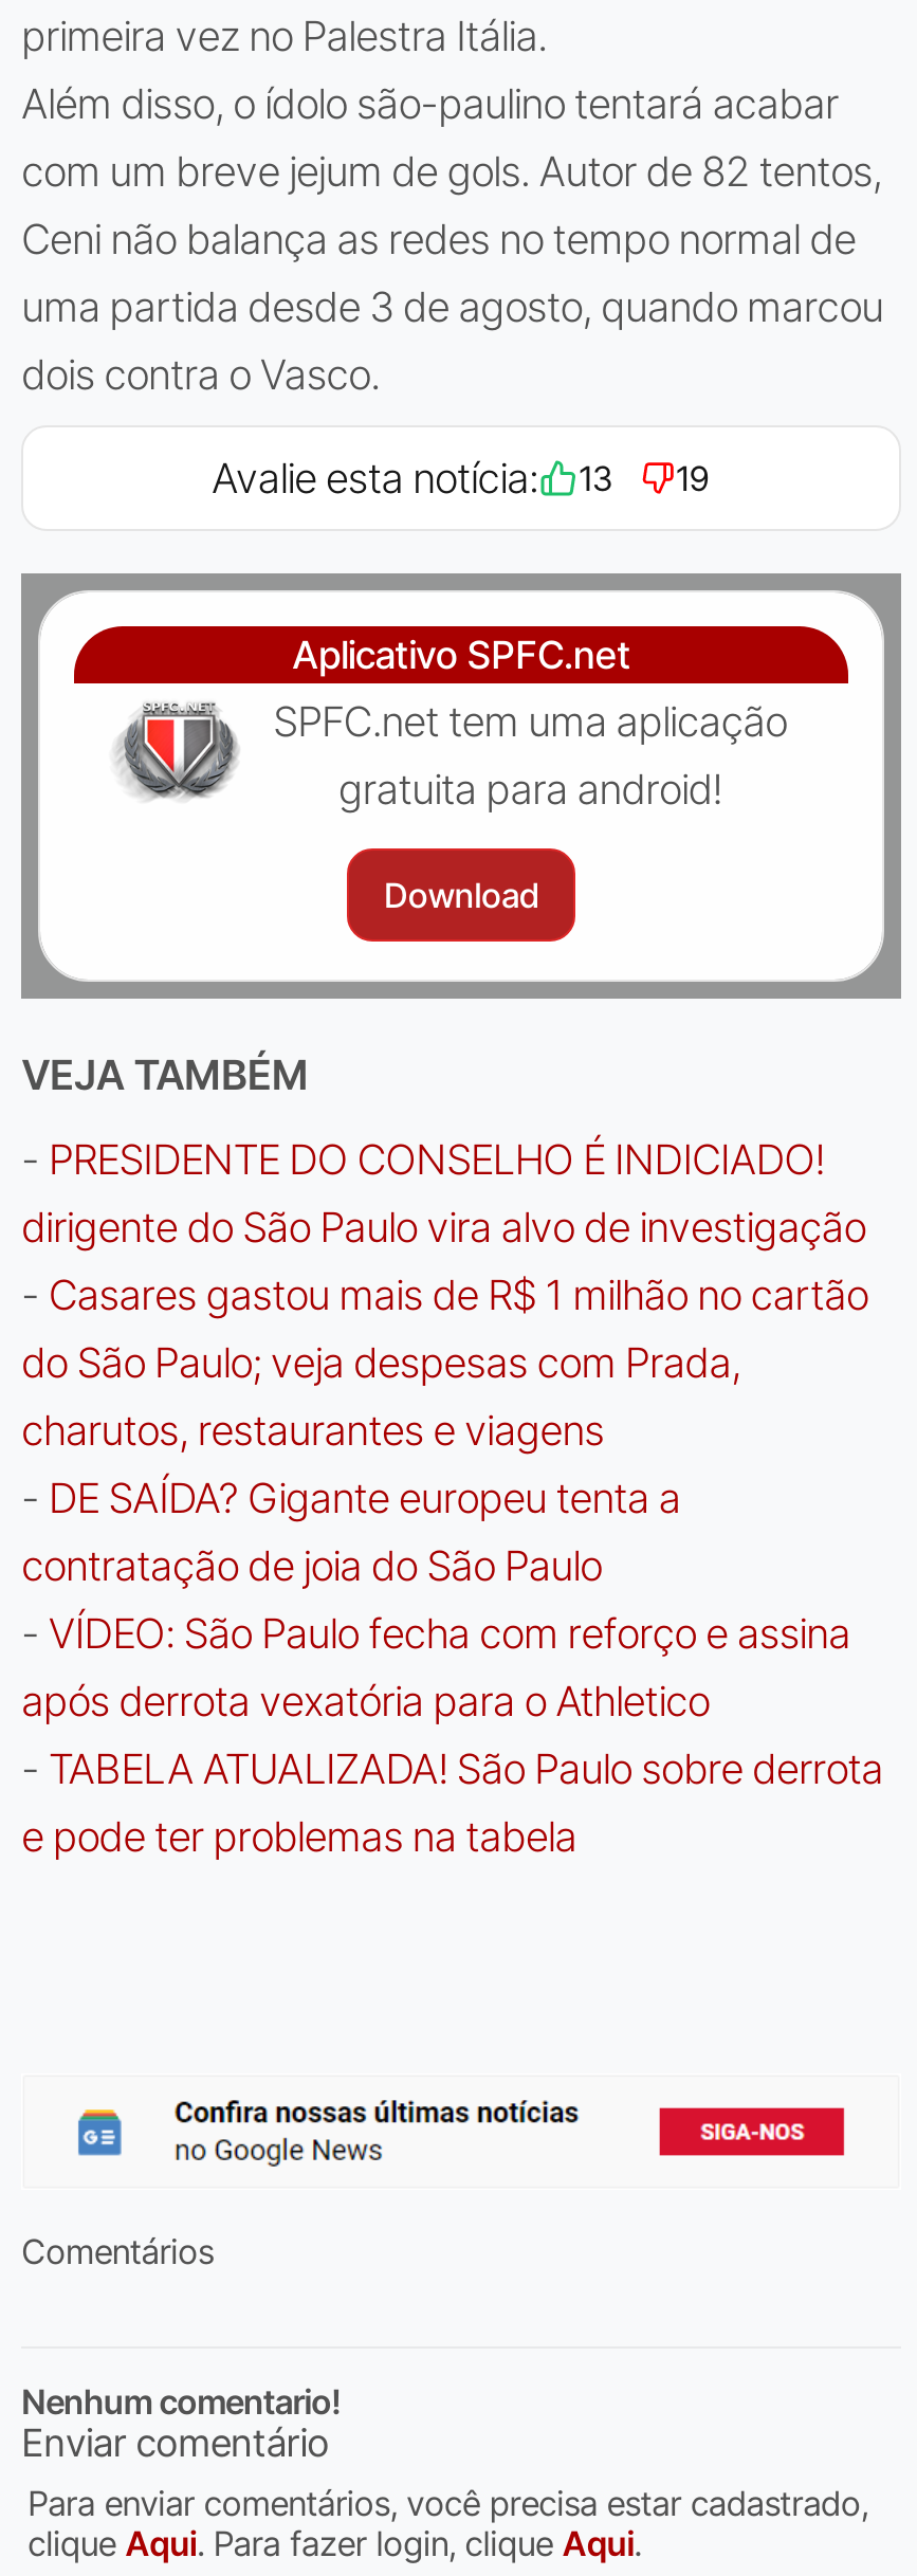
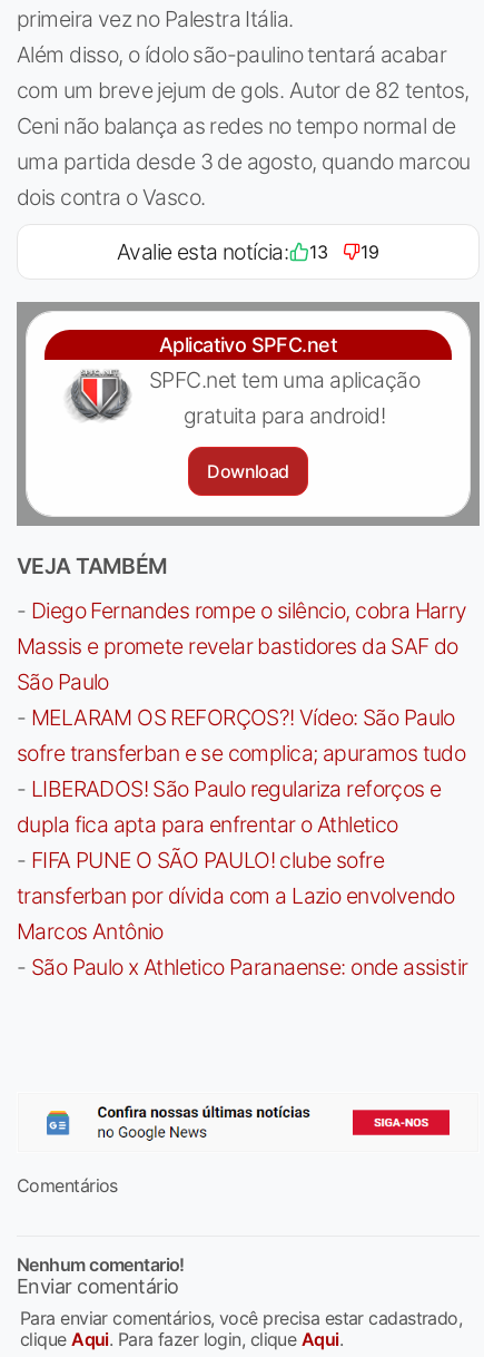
[21,1133,883,1861] - PRESIDENTE DO CONSELHO É INDICIADO! | dirigente do São Paulo vira alvo de investigação | - Casares gastou mais de R$ 1 milhão no cartão | do São Paulo; veja despesas com Prada, | charutos, restaurantes e viagens | - DE SAÍDA? Gigante europeu tenta a | contratação de joia do São Paulo | - VÍDEO: São Paulo fecha com reforço e assina | após derrota vexatória para o Athletico | - TABELA ATUALIZADA! São Paulo sobre derrota | e pode ter problemas na tabela -> [17,597,468,980] - Diego Fernandes rompe o silêncio, cobra Harry | Massis e promete revelar bastidores da SAF do | São Paulo | - MELARAM OS REFORÇOS?! Vídeo: São Paulo | sofre transferban e se complica; apuramos tudo | - LIBERADOS! São Paulo regulariza reforços e | dupla fica apta para enfrentar o Athletico | - FIFA PUNE O SÃO PAULO! clube sofre | transferban por dívida com a Lazio envolvendo | Marcos Antônio | - São Paulo x Athletico Paranaense: onde assistir

